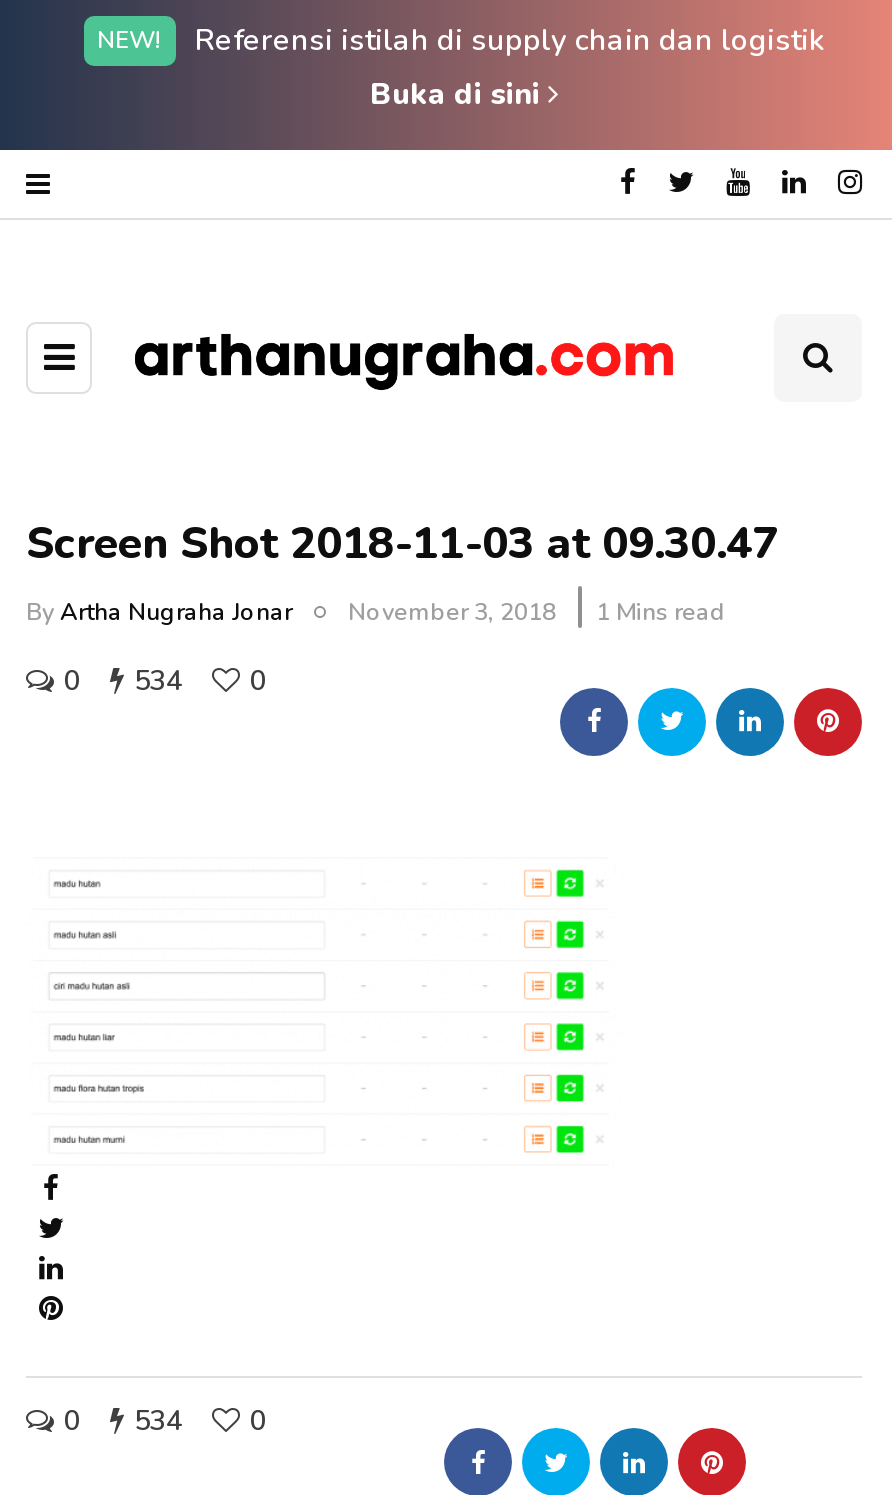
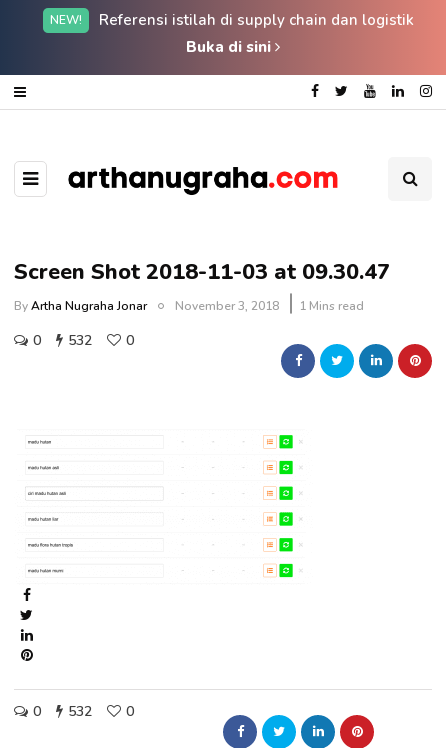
[64,662,266,700] 0 534 0 -> [33,331,134,350] 0 532 0
[64,1403,266,1441] 0 534 0 -> [33,702,134,721] 0 532 0

